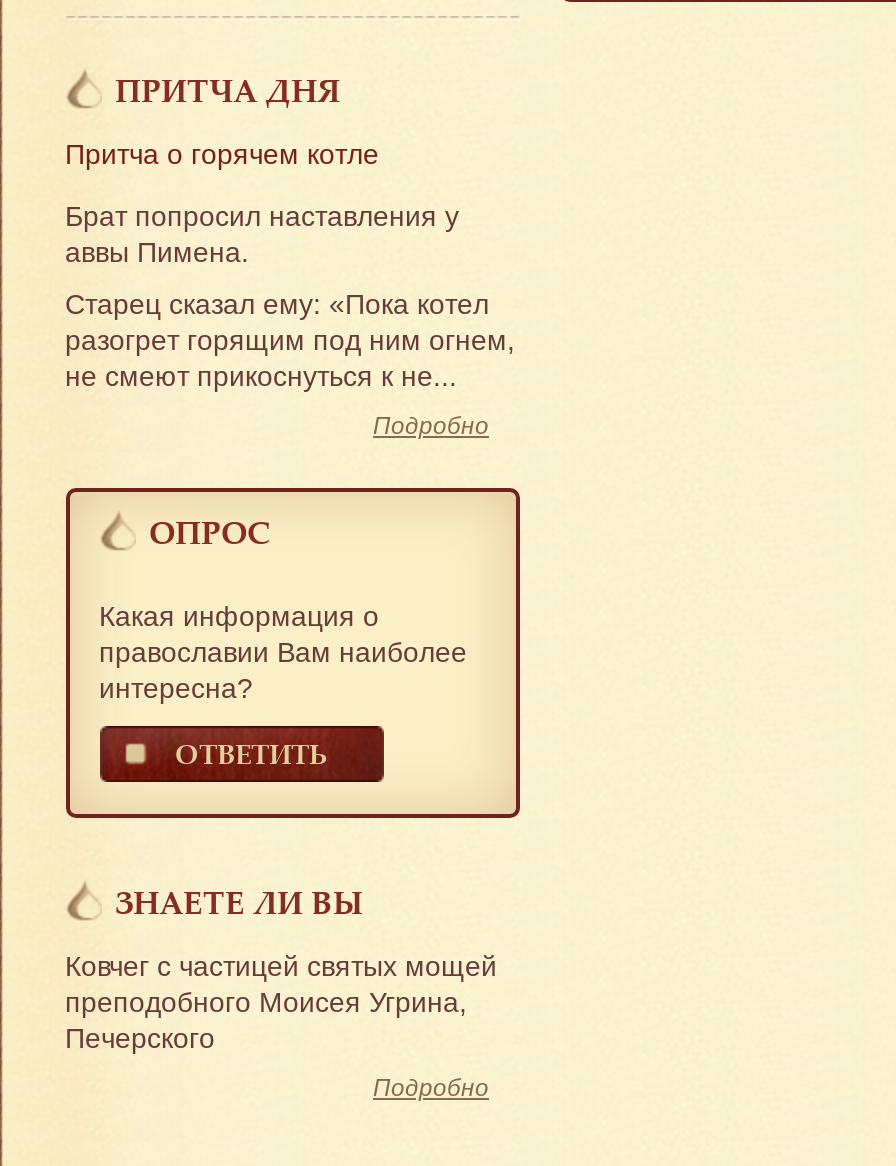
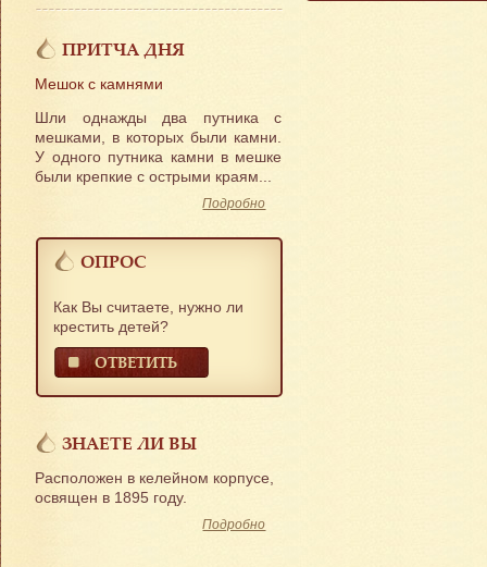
[65,138,515,392] Притча о горячем котле | Брат попросил наставления у | аввы Пимена. | Старец сказал ему: «Пока котел | разогрет горящим под ним огнем, | не смеют прикоснуться к не... -> [35,75,282,185] Мешок с камнями | Шли однажды два путника с | мешками, в которых были камни. | У одного путника камни в мешке | были крепкие с острыми краям...
[99,600,467,704] Какая информация о | православии Вам наиболее | интересна? -> [54,298,244,335] Как Вы считаете, нужно ли | крестить детей?
[65,950,497,1054] Ковчег с частицей святых мощей | преподобного Моисея Угрина, | Печерского -> [35,469,274,506] Расположен в келейном корпусе, | освящен в 1895 году.

